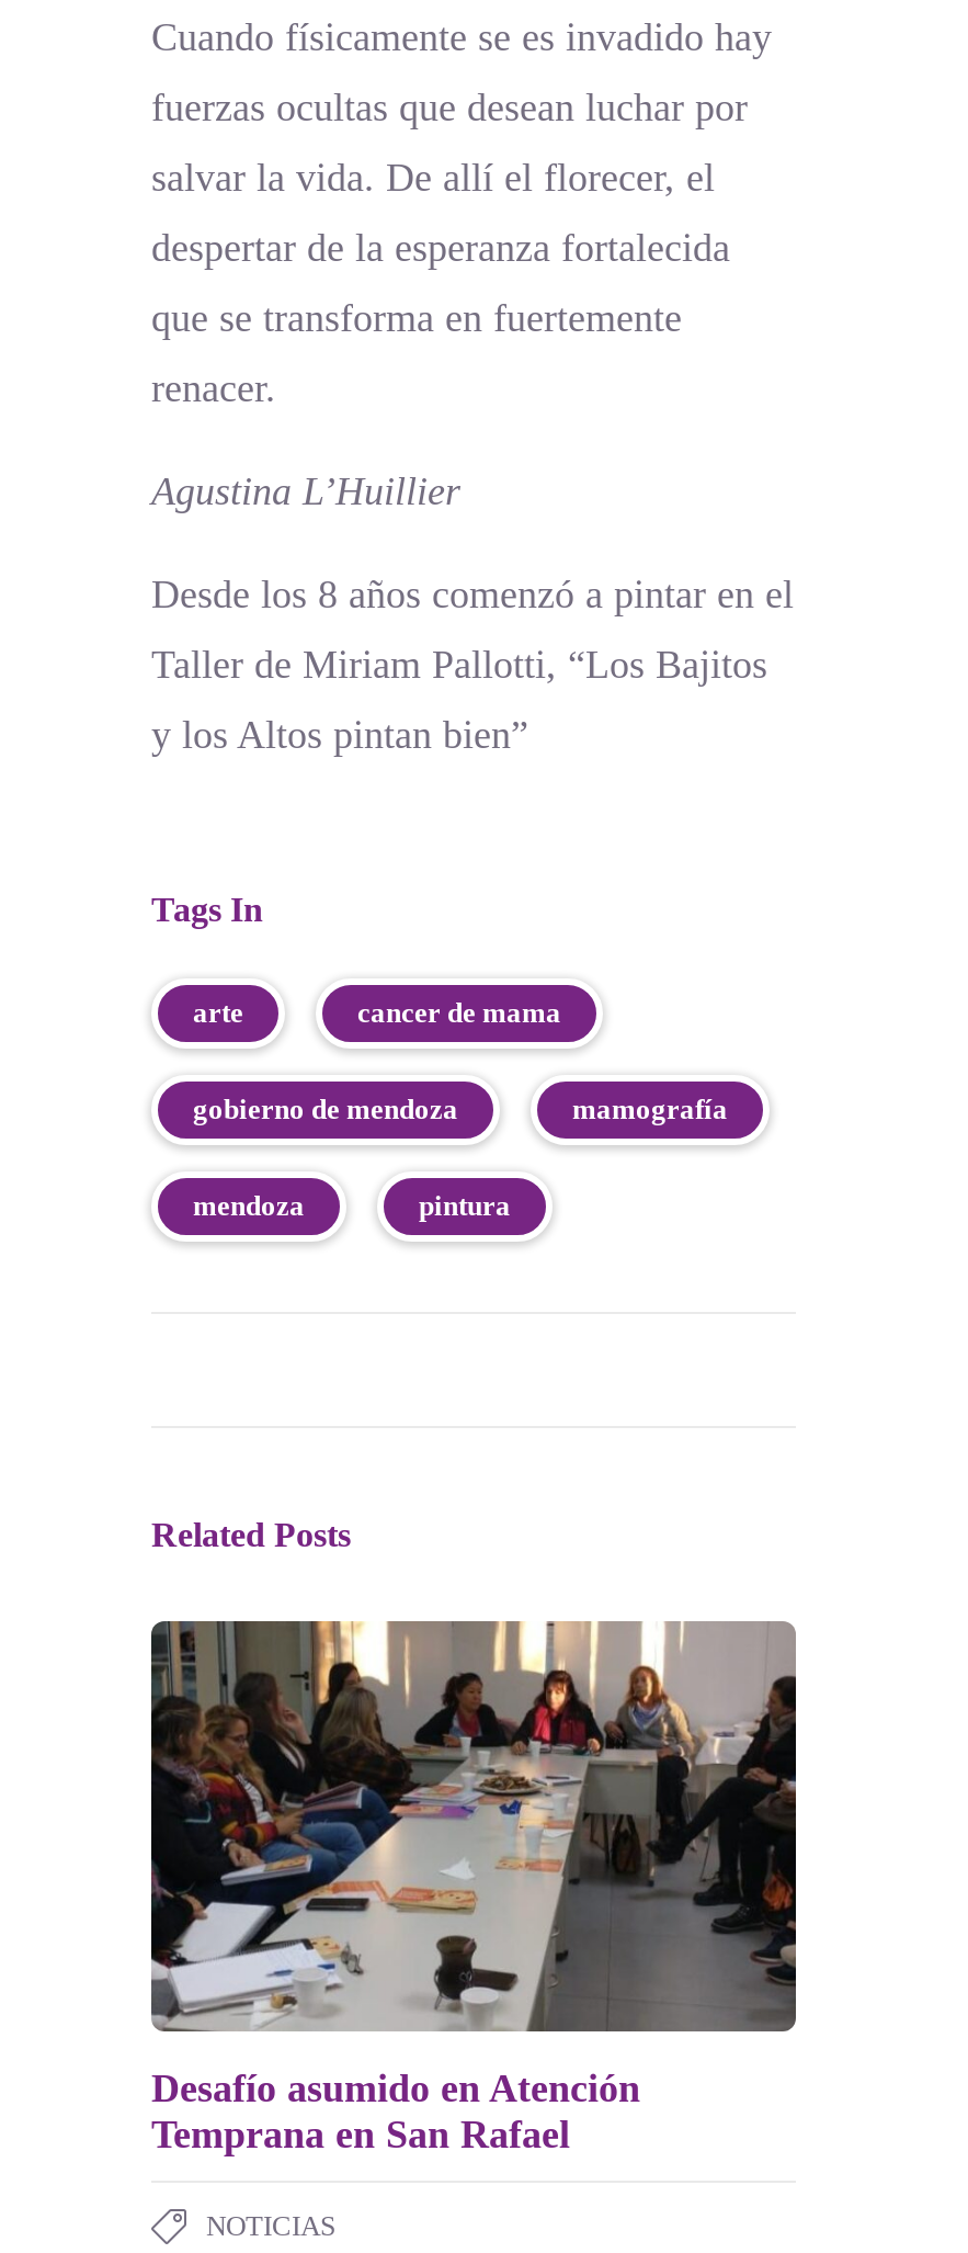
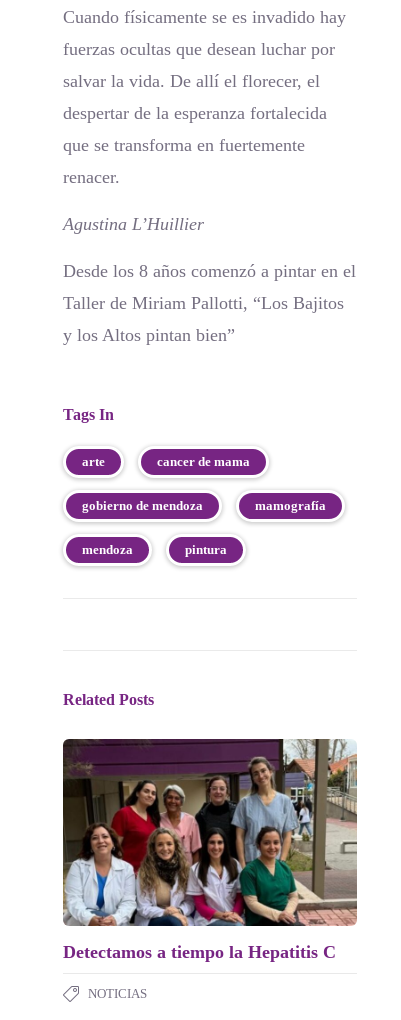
[151,1619,798,2157] [image] | Desafío asumido en Atención | Temprana en San Rafael -> [63,738,358,962] [image] | Detectamos a tiempo la Hepatitis C

